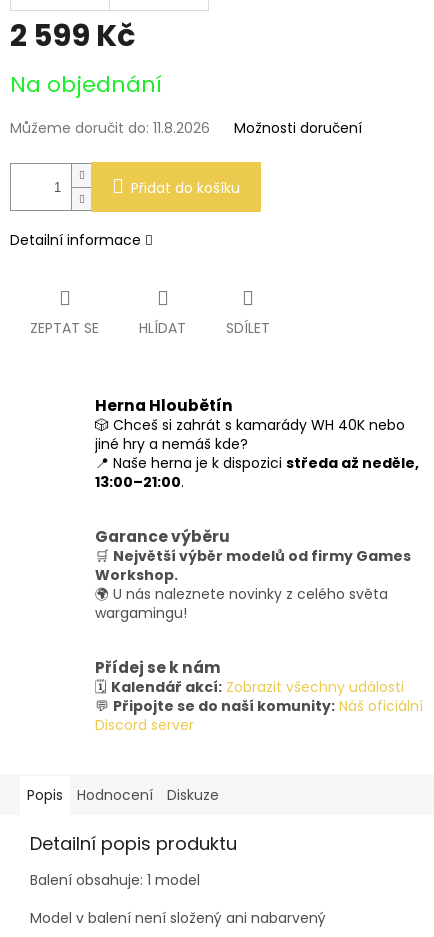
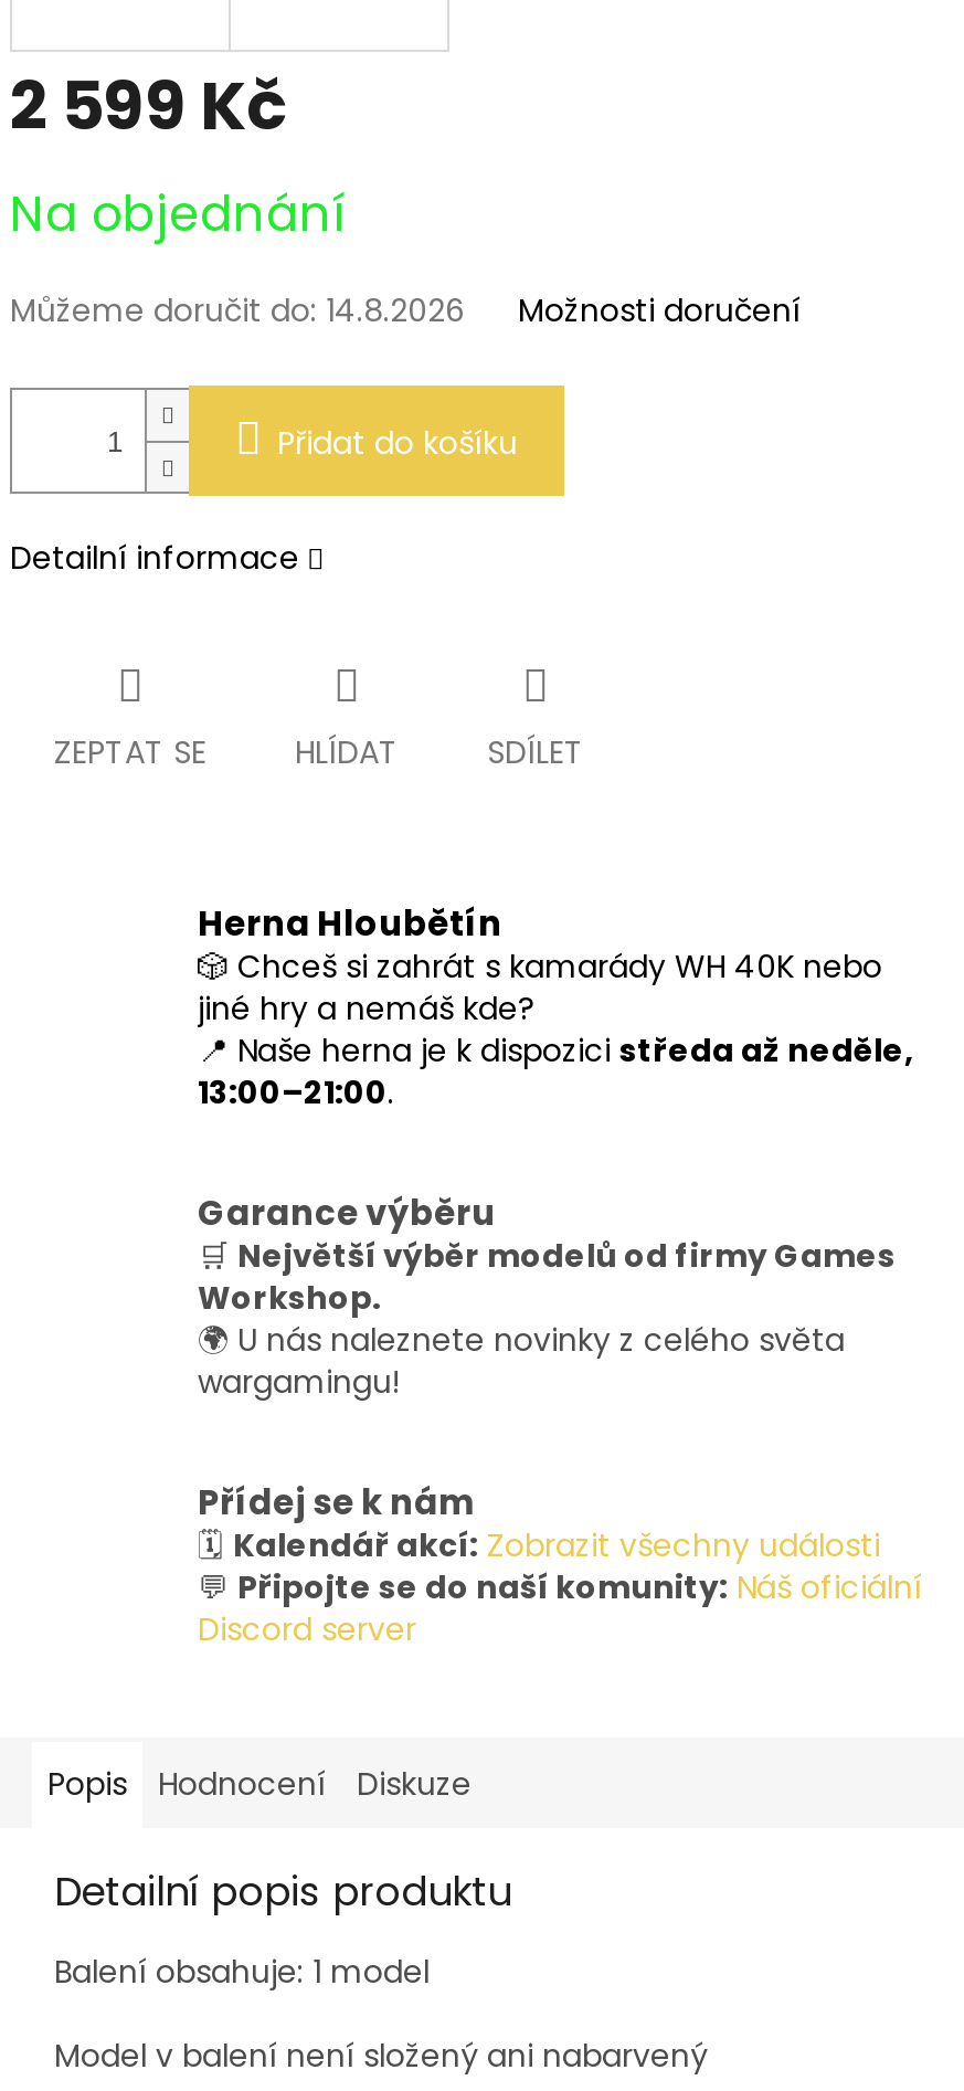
[10,118,210,138] Můžeme doručit do: 11.8.2026 -> [10,289,465,333] Můžeme doručit do: 14.8.2026

